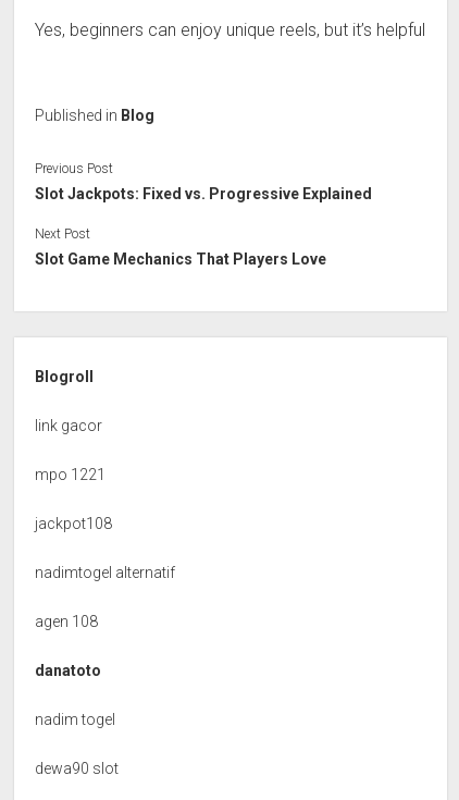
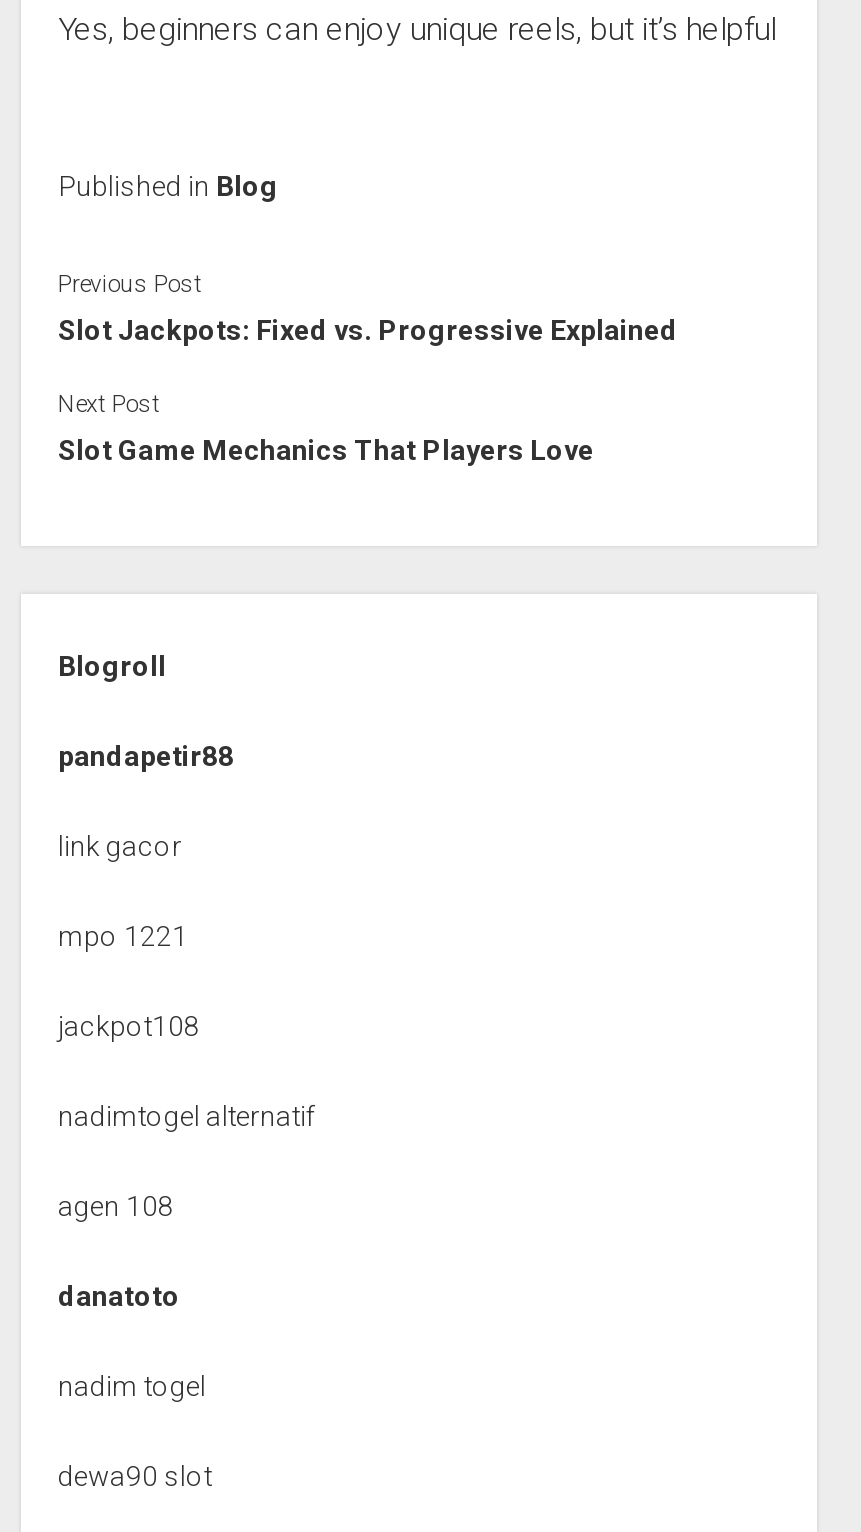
none -> [58,740,234,772] pandapetir88

